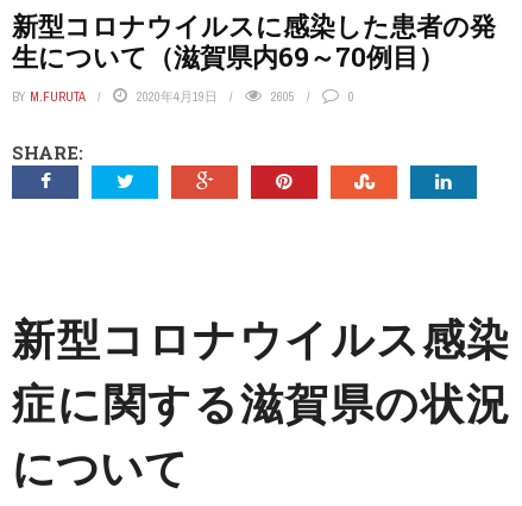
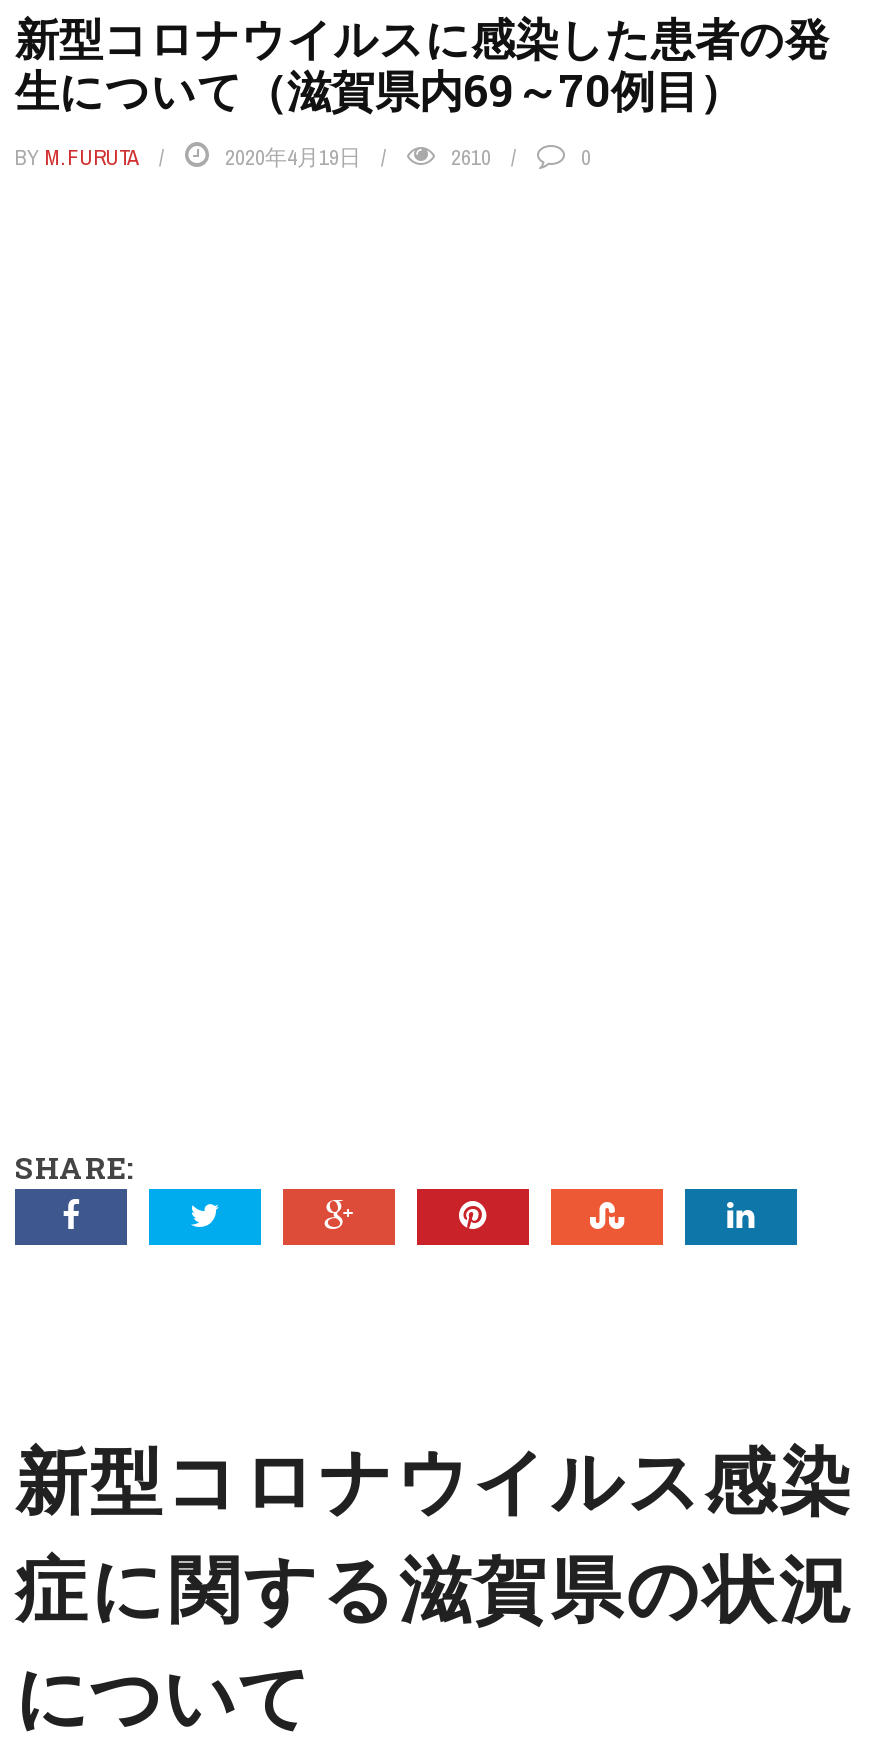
[271,88,295,105] 2605 -> [451,143,491,171] 2610

